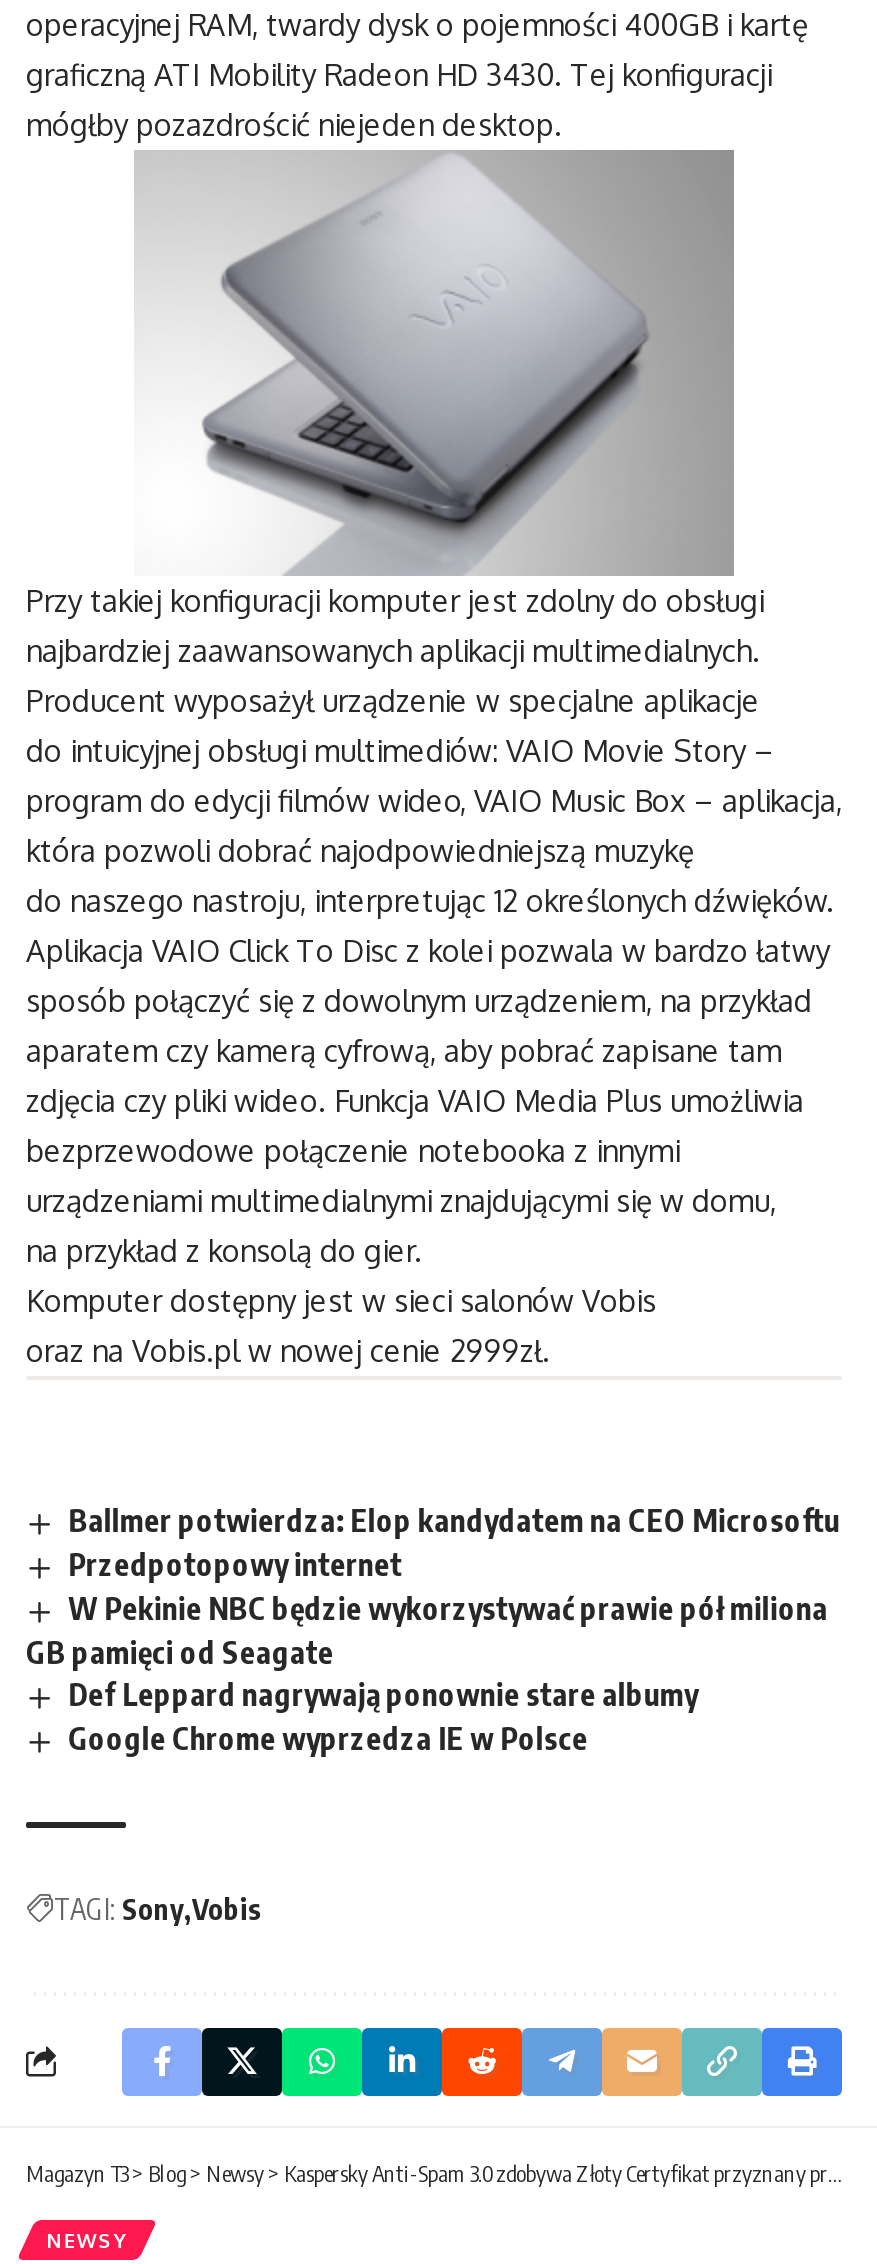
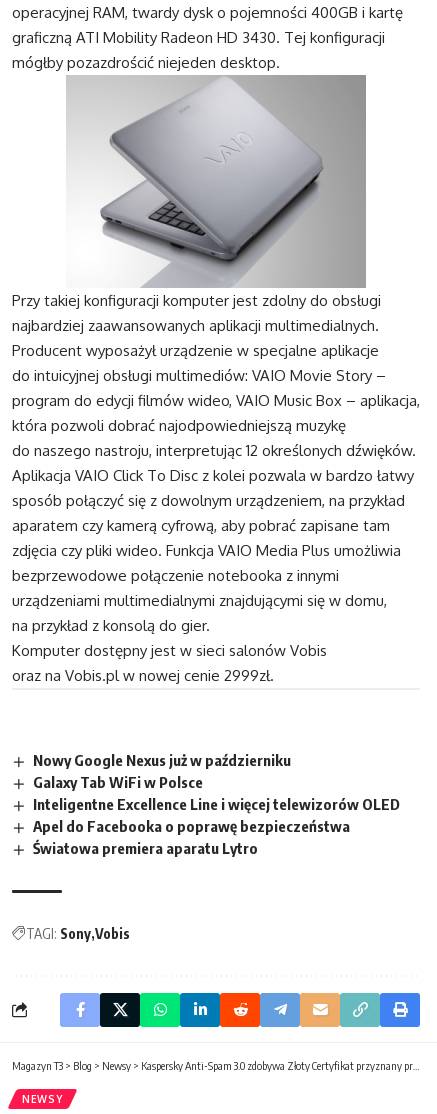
[26,1502,840,1755] Ballmer potwierdza: Elop kandydatem na CEO Microsoftu | Przedpotopowy internet | W Pekinie NBC będzie wykorzystywać prawie pół miliona | GB pamięci od Seagate | Def Leppard nagrywają ponownie stare albumy | Google Chrome wyprzedza IE w Polsce -> [33,751,400,857] Nowy Google Nexus już w październiku | Galaxy Tab WiFi w Polsce | Inteligentne Excellence Line i więcej telewizorów OLED | Apel do Facebooka o poprawę bezpieczeństwa | Światowa premiera aparatu Lytro

